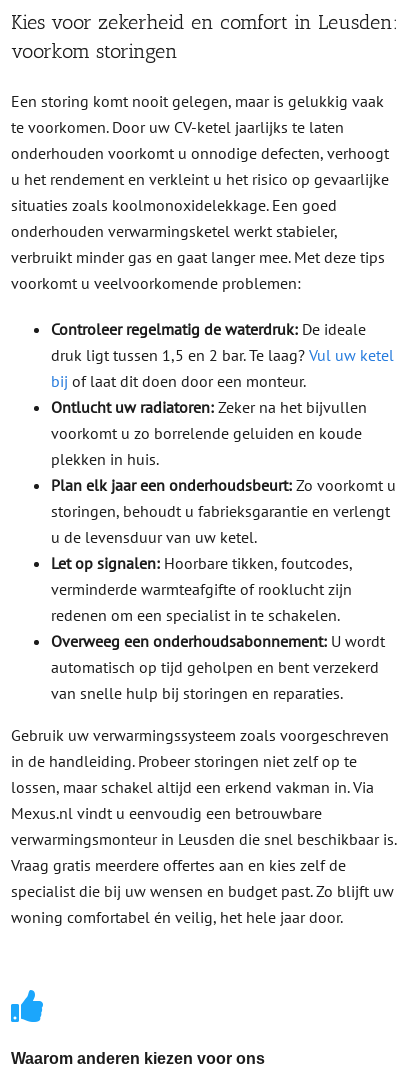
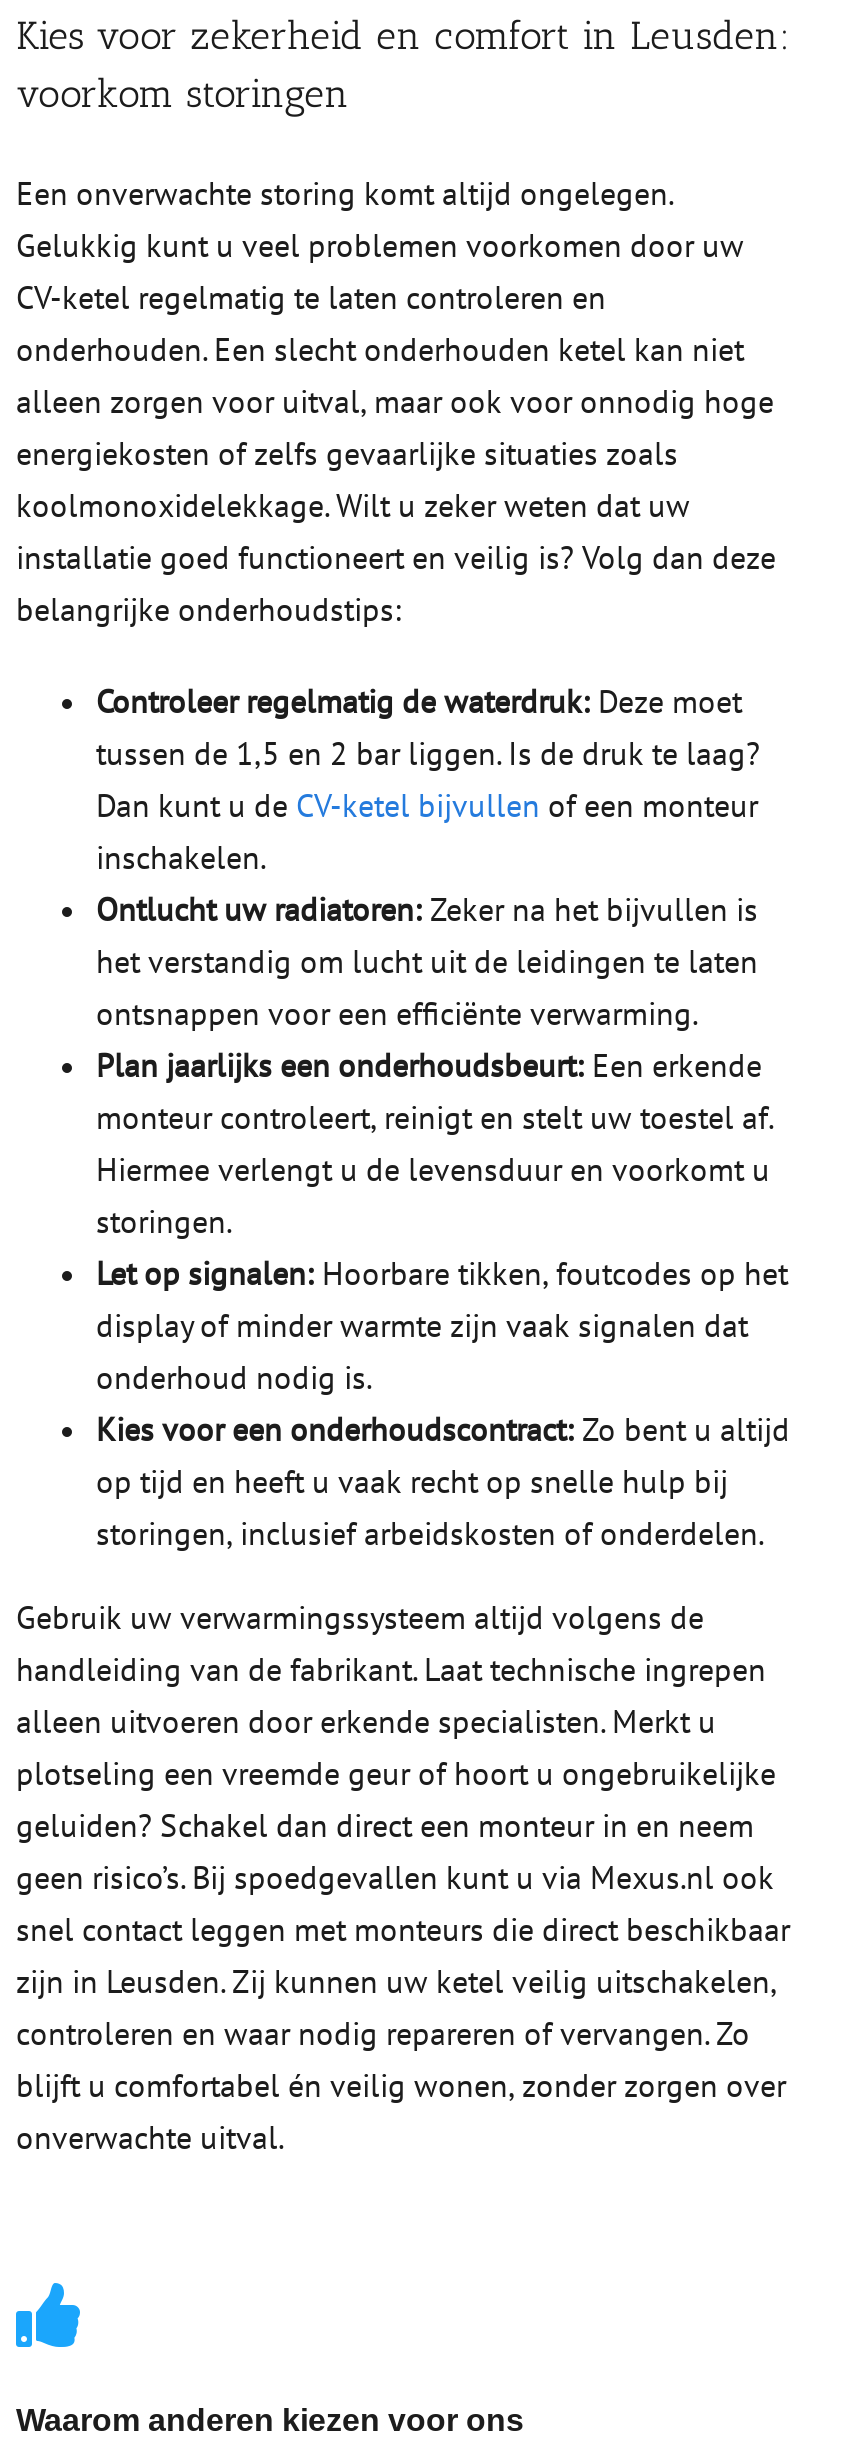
[11,91,389,293] Een storing komt nooit gelegen, maar is gelukkig vaak | te voorkomen. Door uw CV-ketel jaarlijks te laten | onderhouden voorkomt u onnodige defecten, verhoogt | u het rendement en verkleint u het risico op gevaarlijke | situaties zoals koolmonoxidelekkage. Een goed | onderhouden verwarmingsketel werkt stabieler, | verbruikt minder gas en gaat langer mee. Met deze tips | voorkomt u veelvoorkomende problemen: -> [16,173,776,629] Een onverwachte storing komt altijd ongelegen. | Gelukkig kunt u veel problemen voorkomen door uw | CV-ketel regelmatig te laten controleren en | onderhouden. Een slecht onderhouden ketel kan niet | alleen zorgen voor uitval, maar ook voor onnodig hoge | energiekosten of zelfs gevaarlijke situaties zoals | koolmonoxidelekkage. Wilt u zeker weten dat uw | installatie goed functioneert en veilig is? Volg dan deze | belangrijke onderhoudstips:
[51,319,396,703] Controleer regelmatig de waterdruk: De ideale | druk ligt tussen 1,5 en 2 bar. Te laag? Vul uw ketel | bij of laat dit doen door een monteur. | Ontlucht uw radiatoren: Zeker na het bijvullen | voorkomt u zo borrelende geluiden en koude | plekken in huis. | Plan elk jaar een onderhoudsbeurt: Zo voorkomt u | storingen, behoudt u fabrieksgarantie en verlengt | u de levensduur van uw ketel. | Let op signalen: Hoorbare tikken, foutcodes, | verminderde warmteafgifte of rooklucht zijn | redenen om een specialist in te schakelen. | Overweeg een onderhoudsabonnement: U wordt | automatisch op tijd geholpen en bent verzekerd | van snelle hulp bij storingen en reparaties. -> [96,681,790,1553] Controleer regelmatig de waterdruk: Deze moet | tussen de 1,5 en 2 bar liggen. Is de druk te laag? | Dan kunt u de CV-ketel bijvullen of een monteur | inschakelen. | Ontlucht uw radiatoren: Zeker na het bijvullen is | het verstandig om lucht uit de leidingen te laten | ontsnappen voor een efficiënte verwarming. | Plan jaarlijks een onderhoudsbeurt: Een erkende | monteur controleert, reinigt en stelt uw toestel af. | Hiermee verlengt u de levensduur en voorkomt u | storingen. | Let op signalen: Hoorbare tikken, foutcodes op het | display of minder warmte zijn vaak signalen dat | onderhoud nodig is. | Kies voor een onderhoudscontract: Zo bent u altijd | op tijd en heeft u vaak recht op snelle hulp bij | storingen, inclusief arbeidskosten of onderdelen.
[11,725,396,927] Gebruik uw verwarmingssysteem zoals voorgeschreven | in de handleiding. Probeer storingen niet zelf op te | lossen, maar schakel altijd een erkend vakman in. Via | Mexus.nl vindt u eenvoudig een betrouwbare | verwarmingsmonteur in Leusden die snel beschikbaar is. | Vraag gratis meerdere offertes aan en kies zelf de | specialist die bij uw wensen en budget past. Zo blijft uw | woning comfortabel én veilig, het hele jaar door. -> [16,1597,790,2157] Gebruik uw verwarmingssysteem altijd volgens de | handleiding van de fabrikant. Laat technische ingrepen | alleen uitvoeren door erkende specialisten. Merkt u | plotseling een vreemde geur of hoort u ongebruikelijke | geluiden? Schakel dan direct een monteur in en neem | geen risico’s. Bij spoedgevallen kunt u via Mexus.nl ook | snel contact leggen met monteurs die direct beschikbaar | zijn in Leusden. Zij kunnen uw ketel veilig uitschakelen, | controleren en waar nodig repareren of vervangen. Zo | blijft u comfortabel én veilig wonen, zonder zorgen over | onverwachte uitval.

